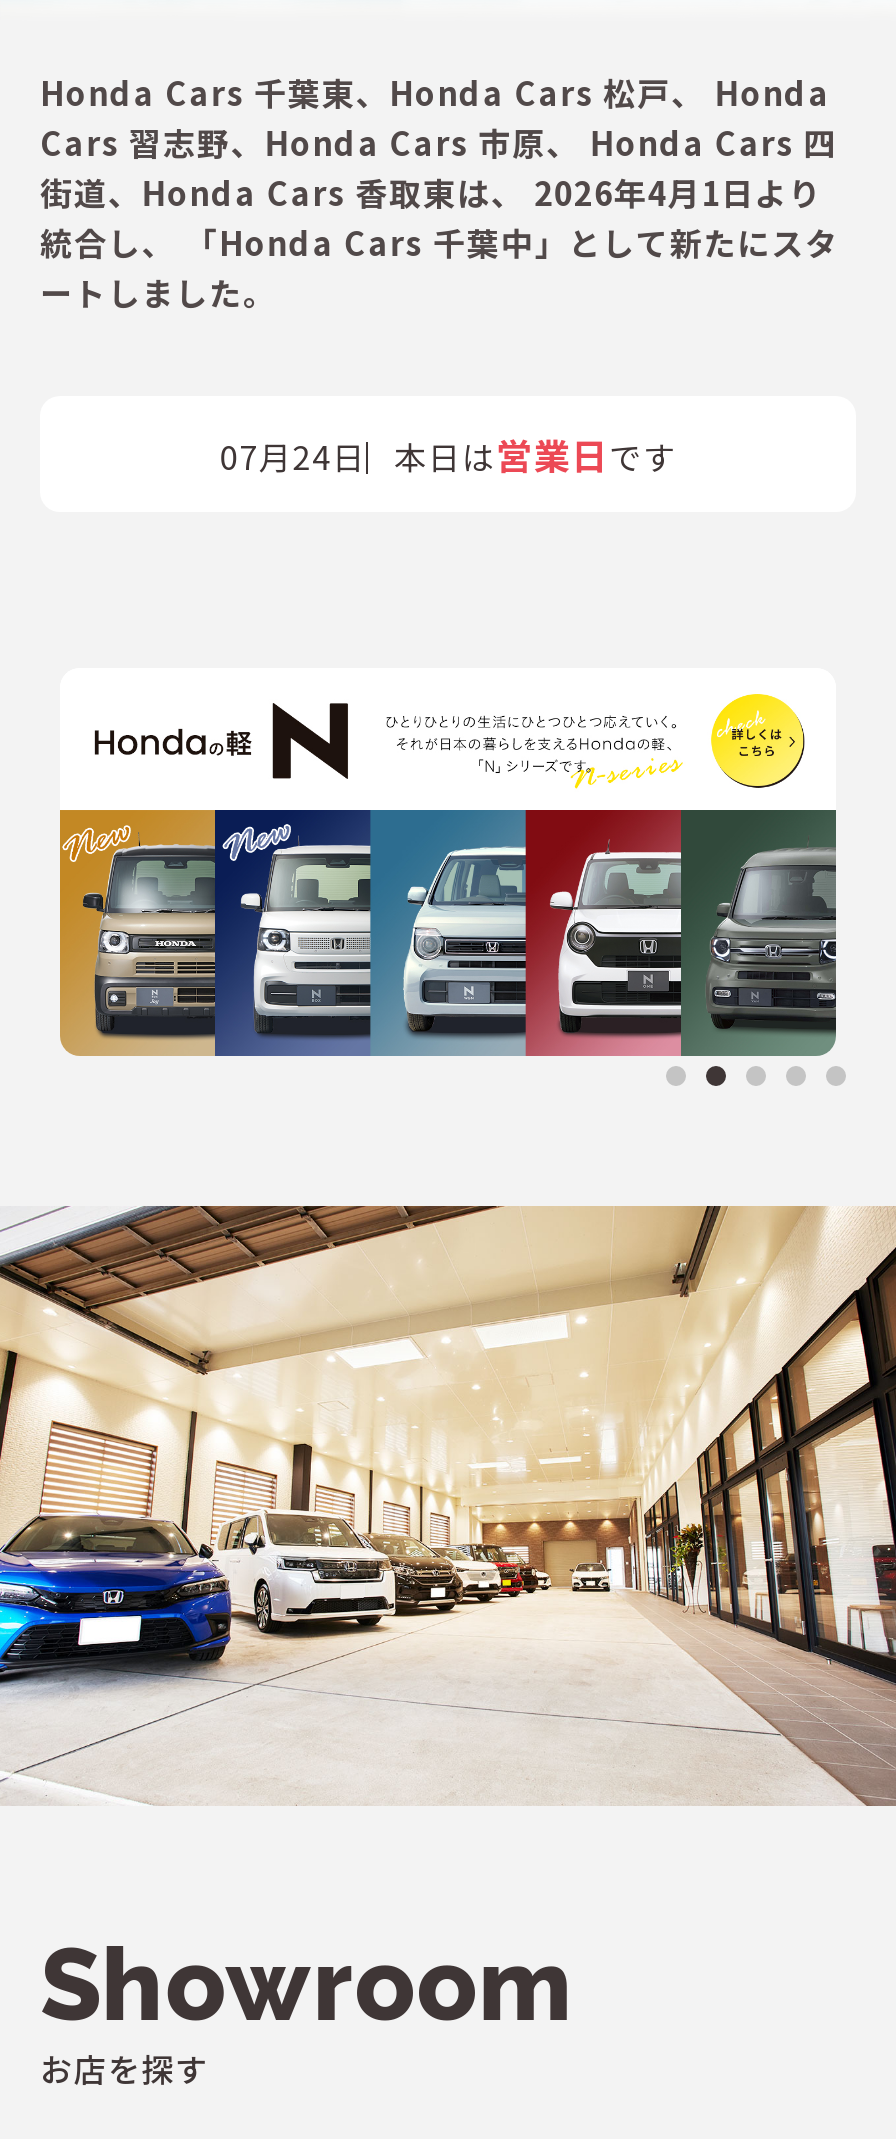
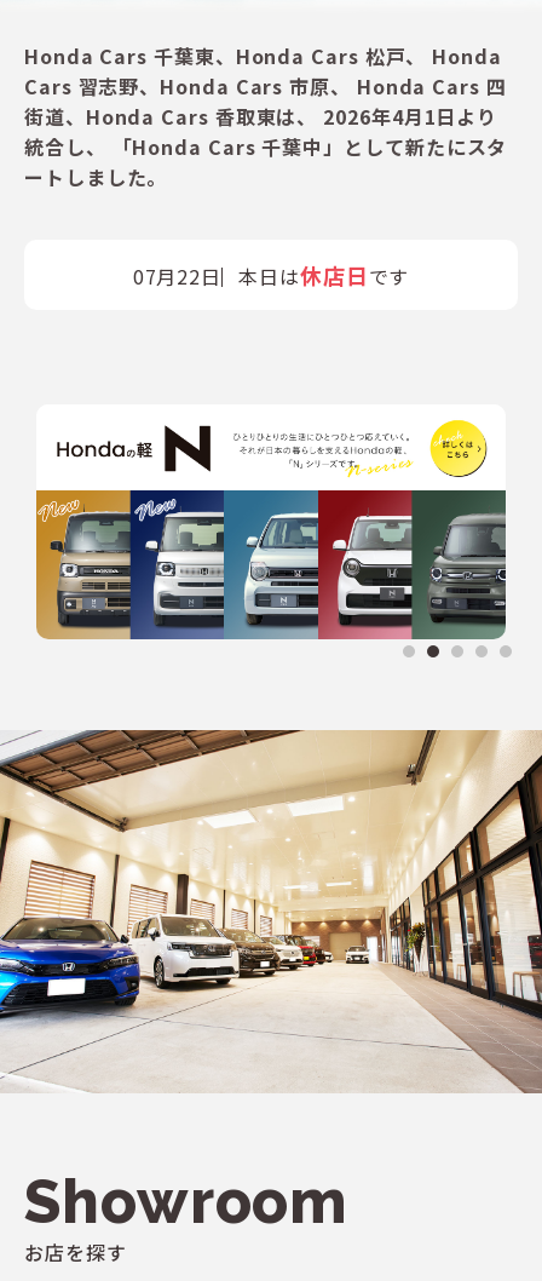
[219,427,677,479] 07月24日 本日は営業日です -> [133,259,409,290] 07月22日 本日は休店日です

